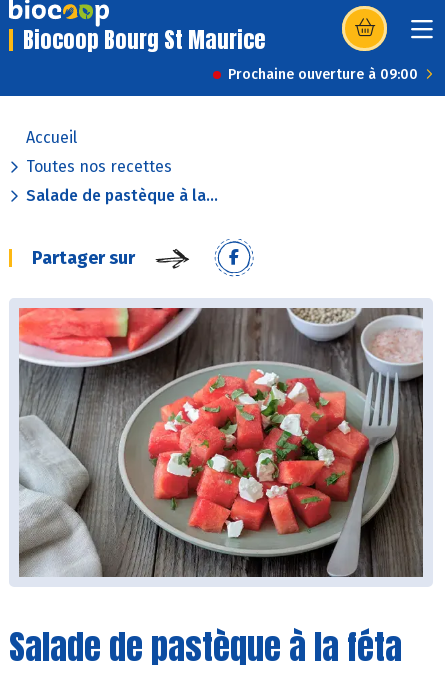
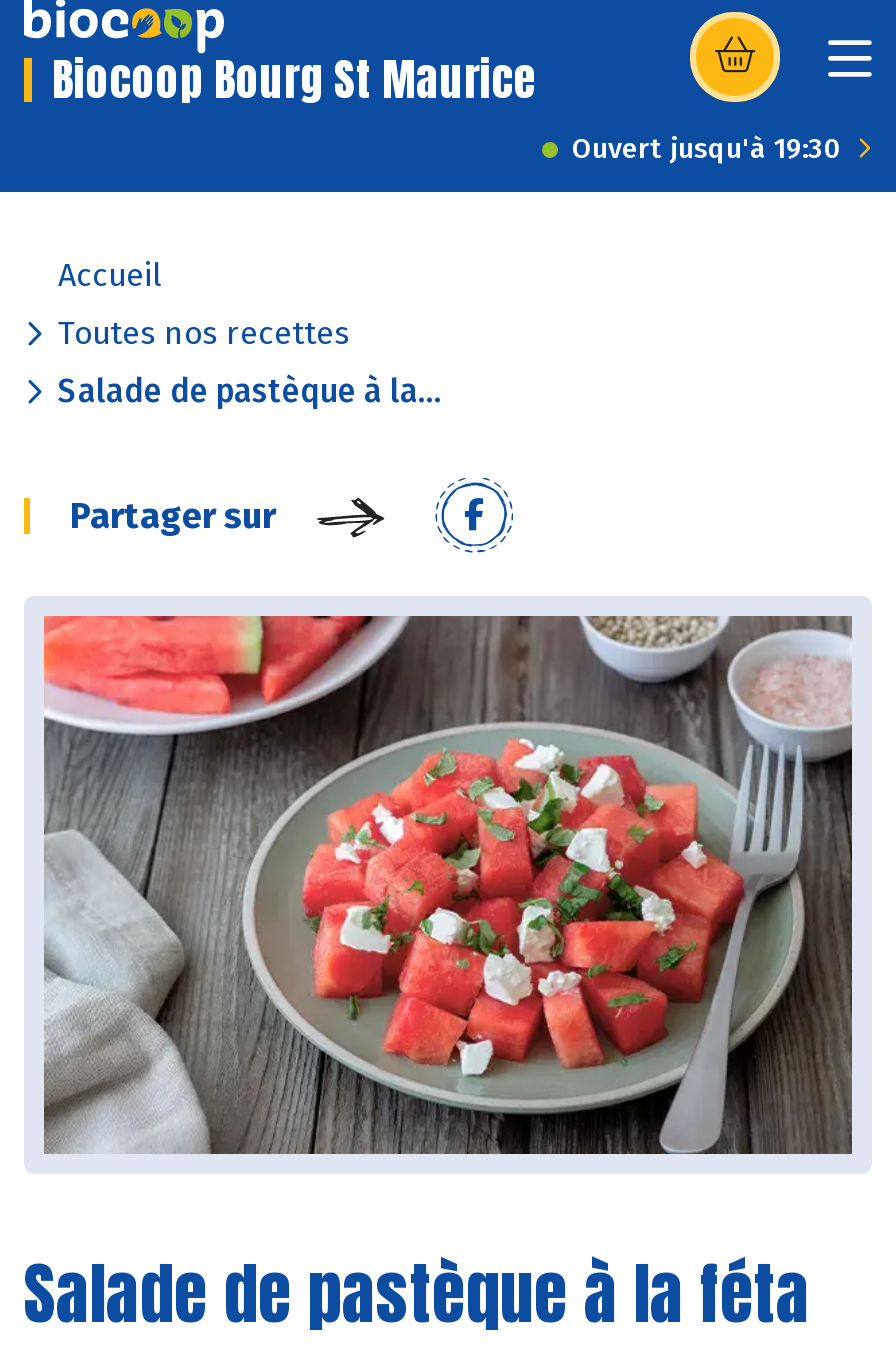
[228,66,418,83] Prochaine ouverture à 09:00 -> [572,132,842,166] Ouvert jusqu'à 19:30

